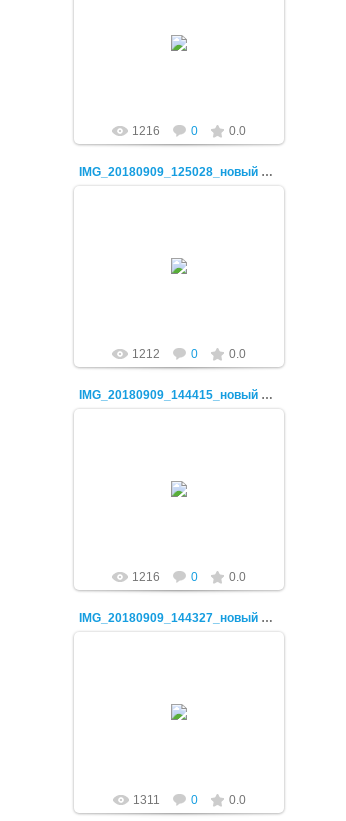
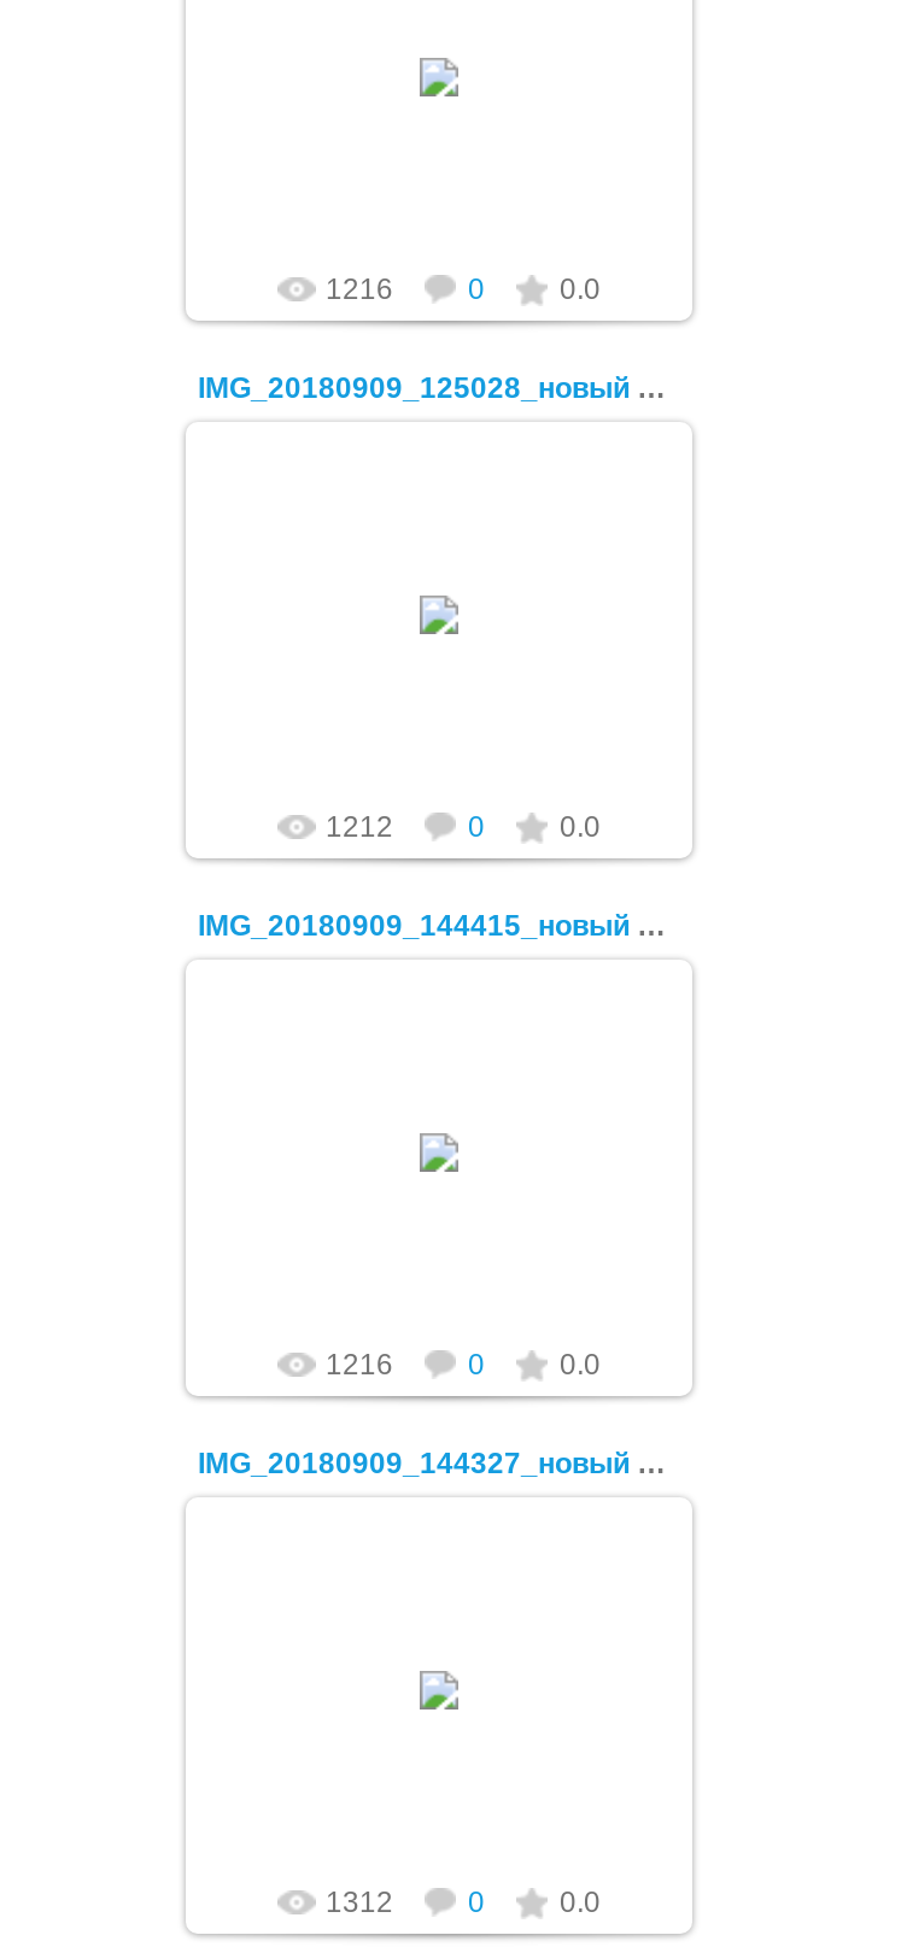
[132,793,159,807] 1311 -> [326,1886,393,1919] 1312

